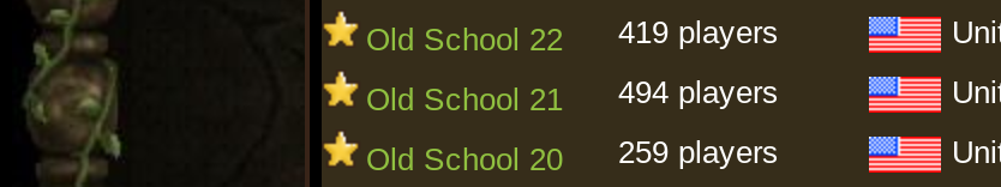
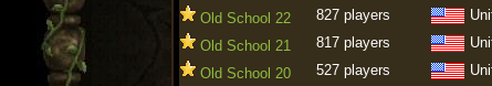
[366,14,779,58] Old School 22 419 players -> [200,7,390,26] Old School 22 827 players
[366,74,779,117] Old School 21 494 players -> [200,34,390,54] Old School 21 817 players
[366,134,779,177] Old School 20 259 players -> [200,62,390,82] Old School 20 527 players

